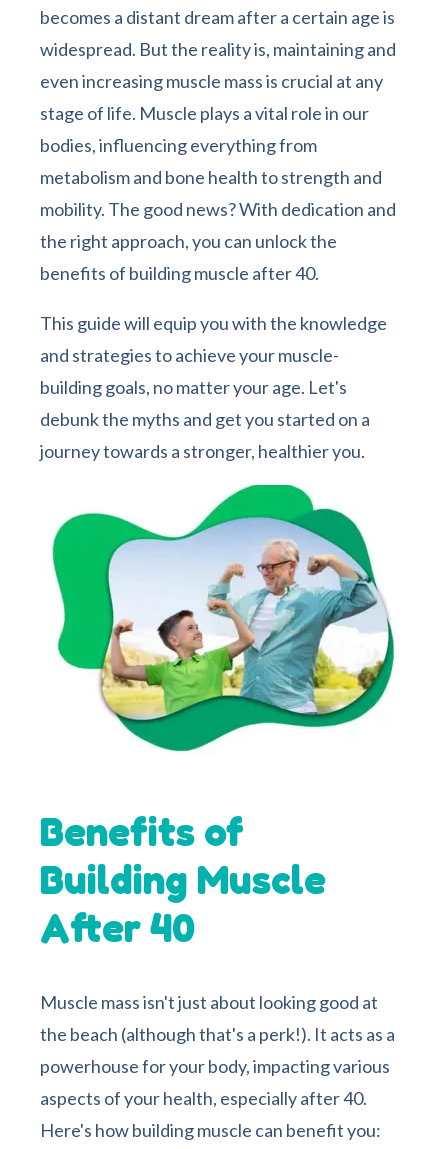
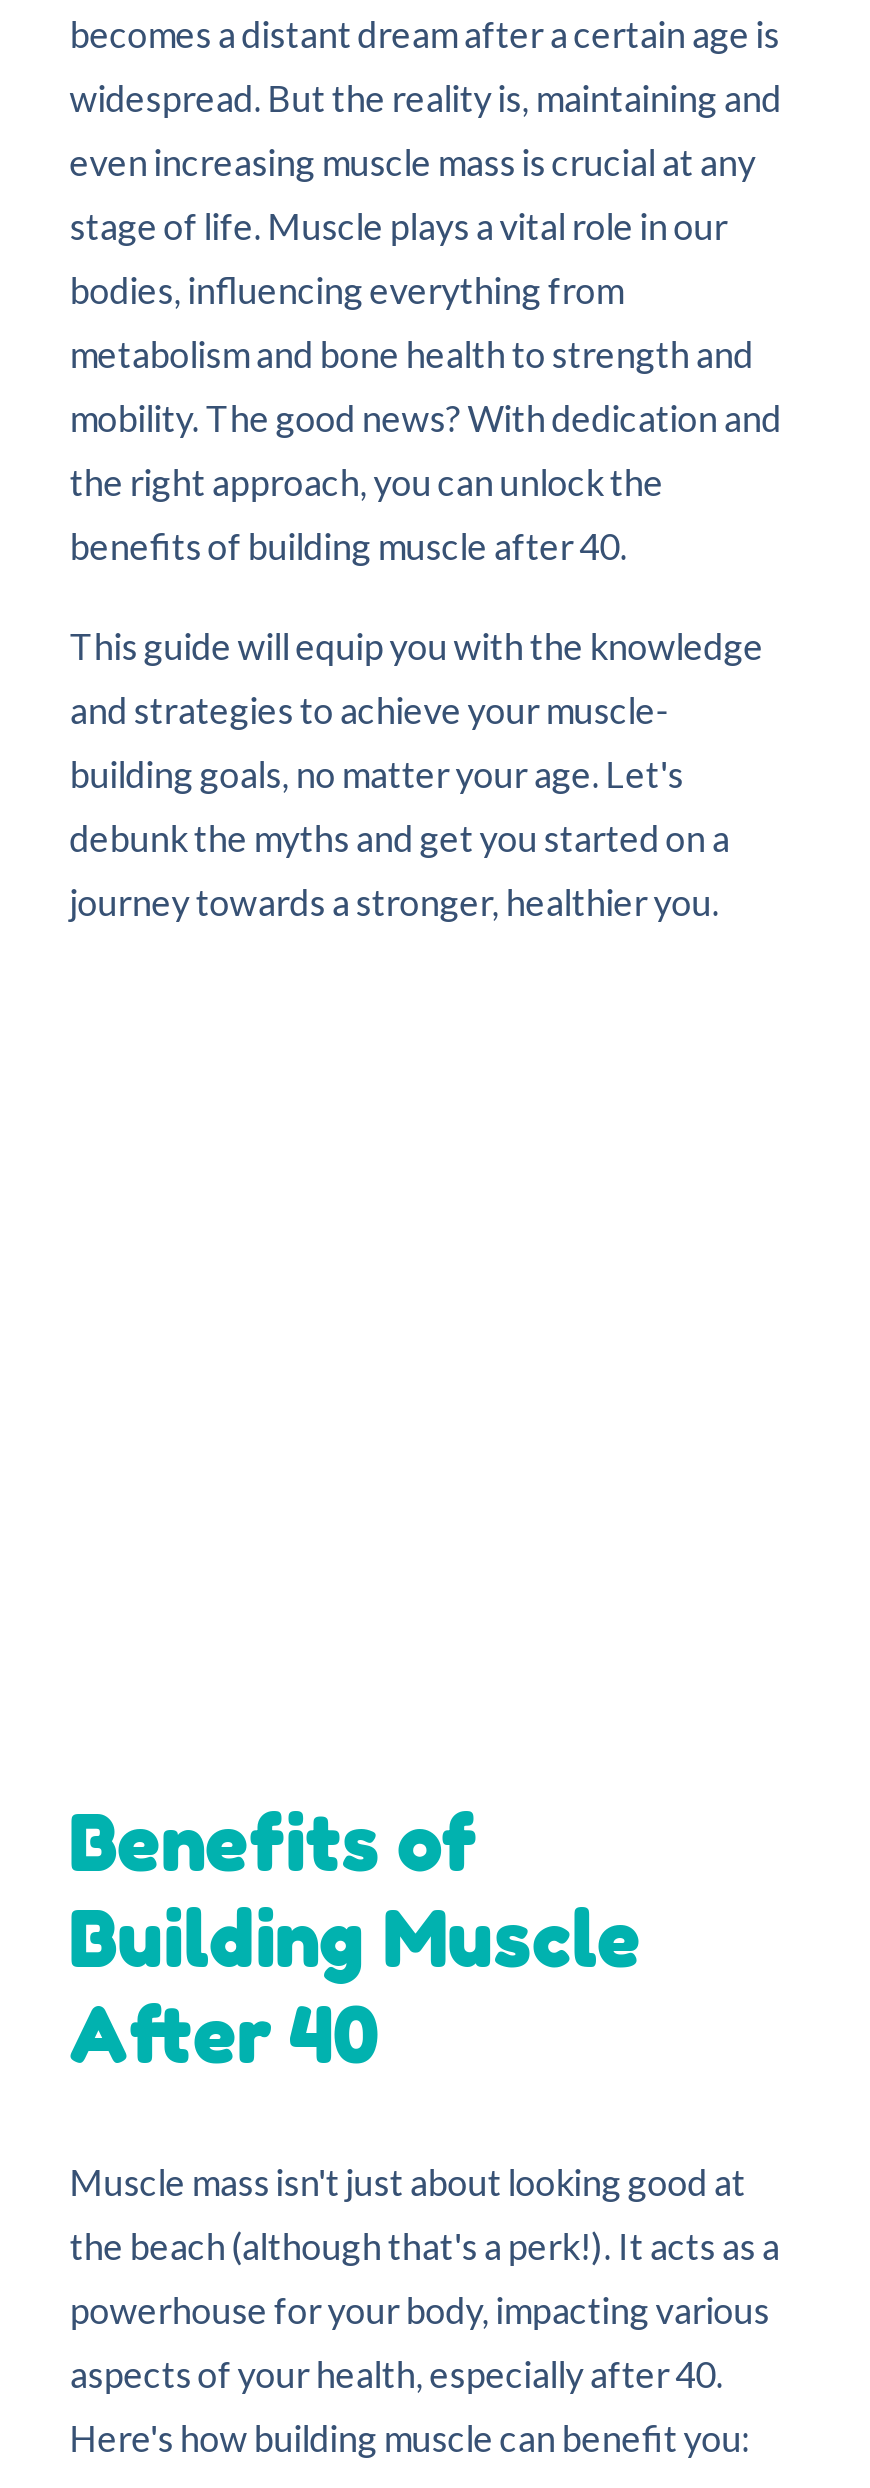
[51,484,395,753] [image] -> none

